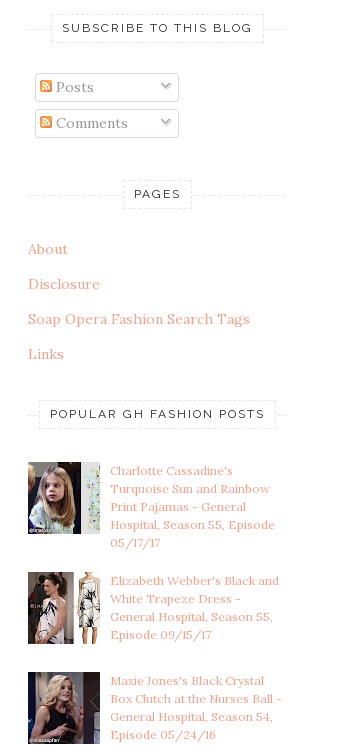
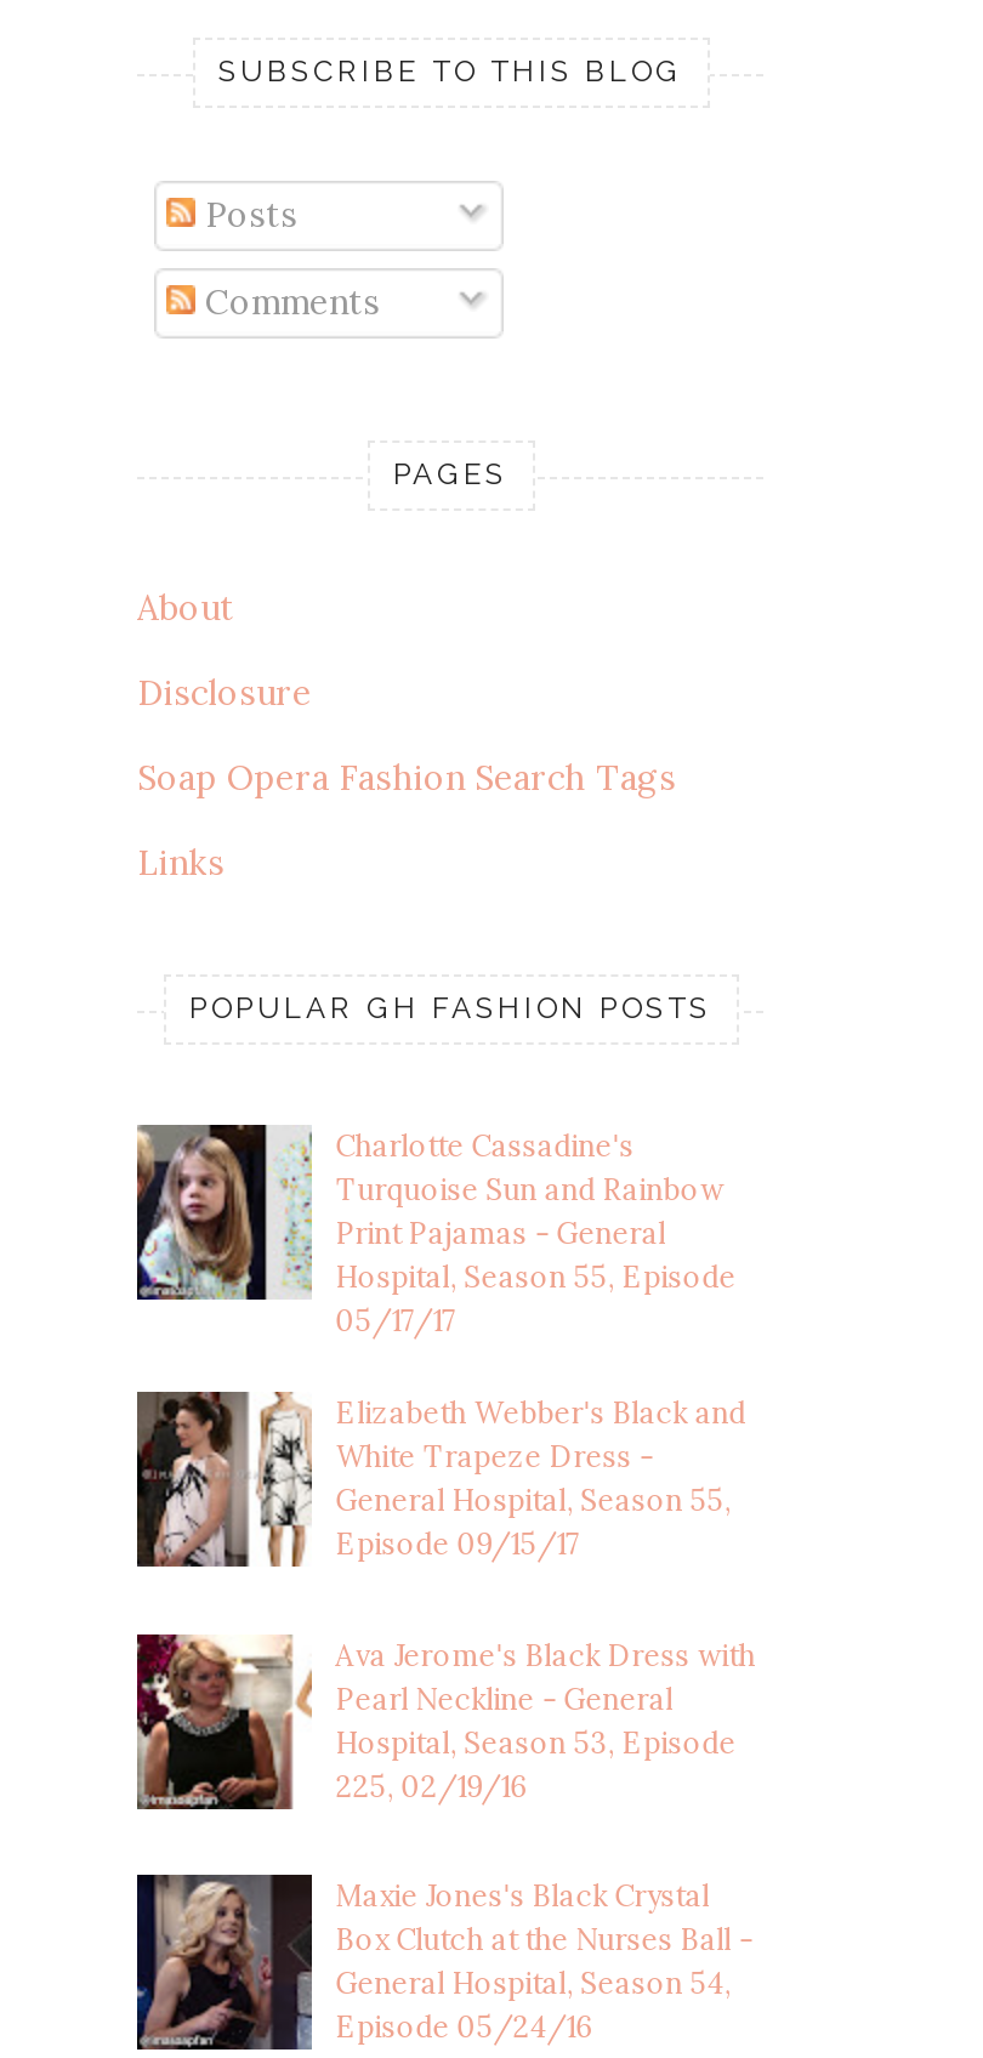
none -> [135,1632,756,1809] [image] | Ava Jerome's Black Dress with | Pearl Neckline - General | Hospital, Season 53, Episode | 225, 02/19/16

